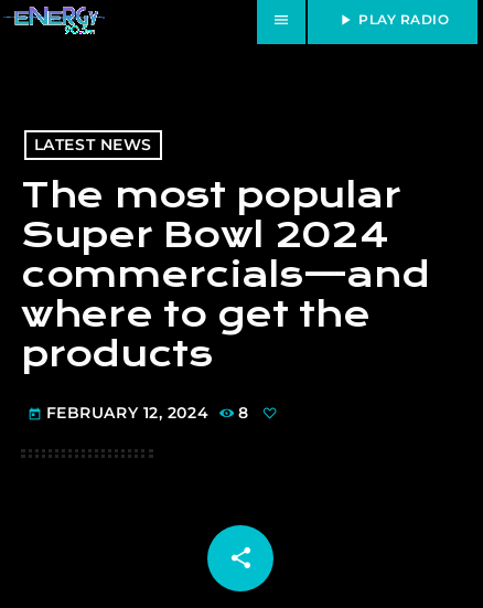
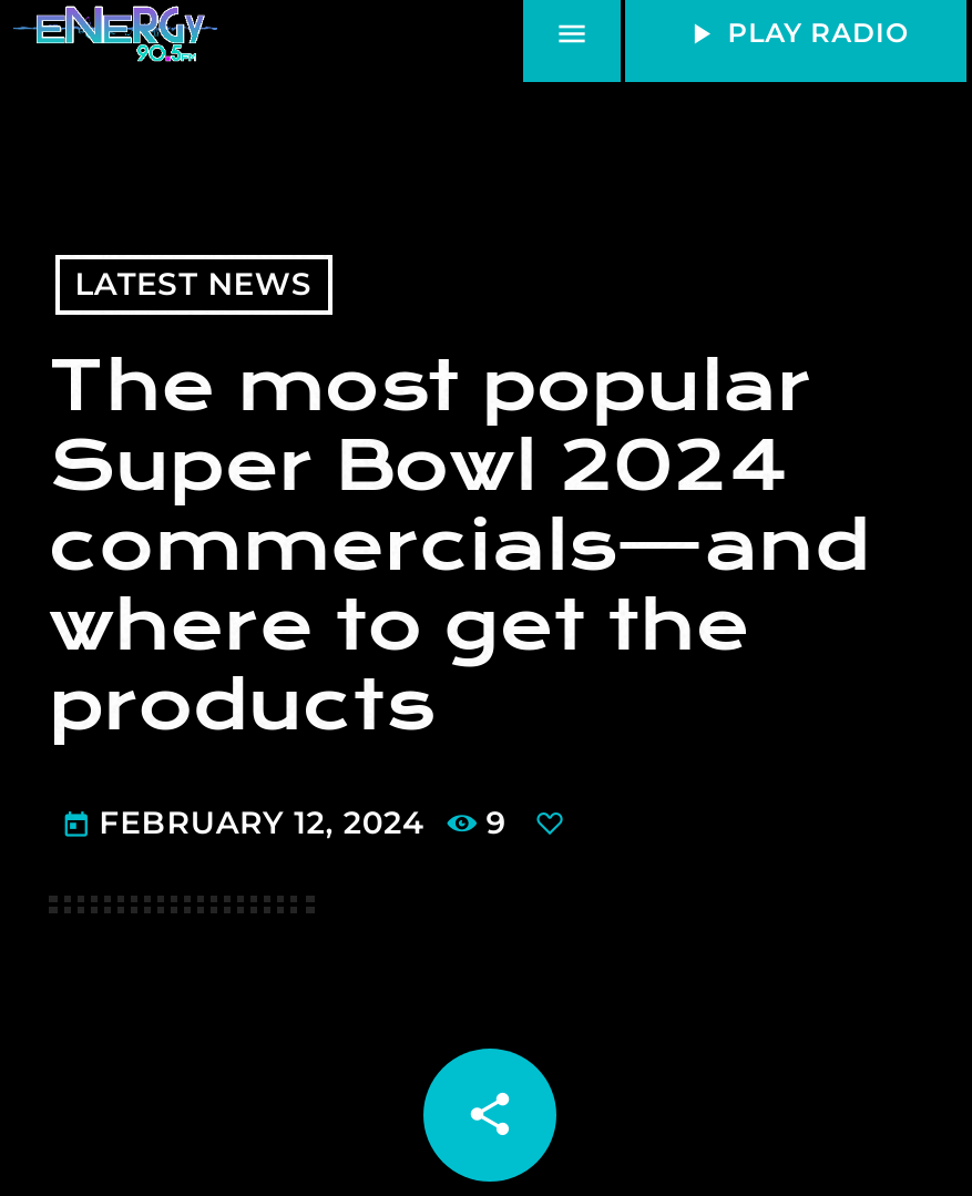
[238,403,254,422] 8 -> [486,802,517,842] 9

